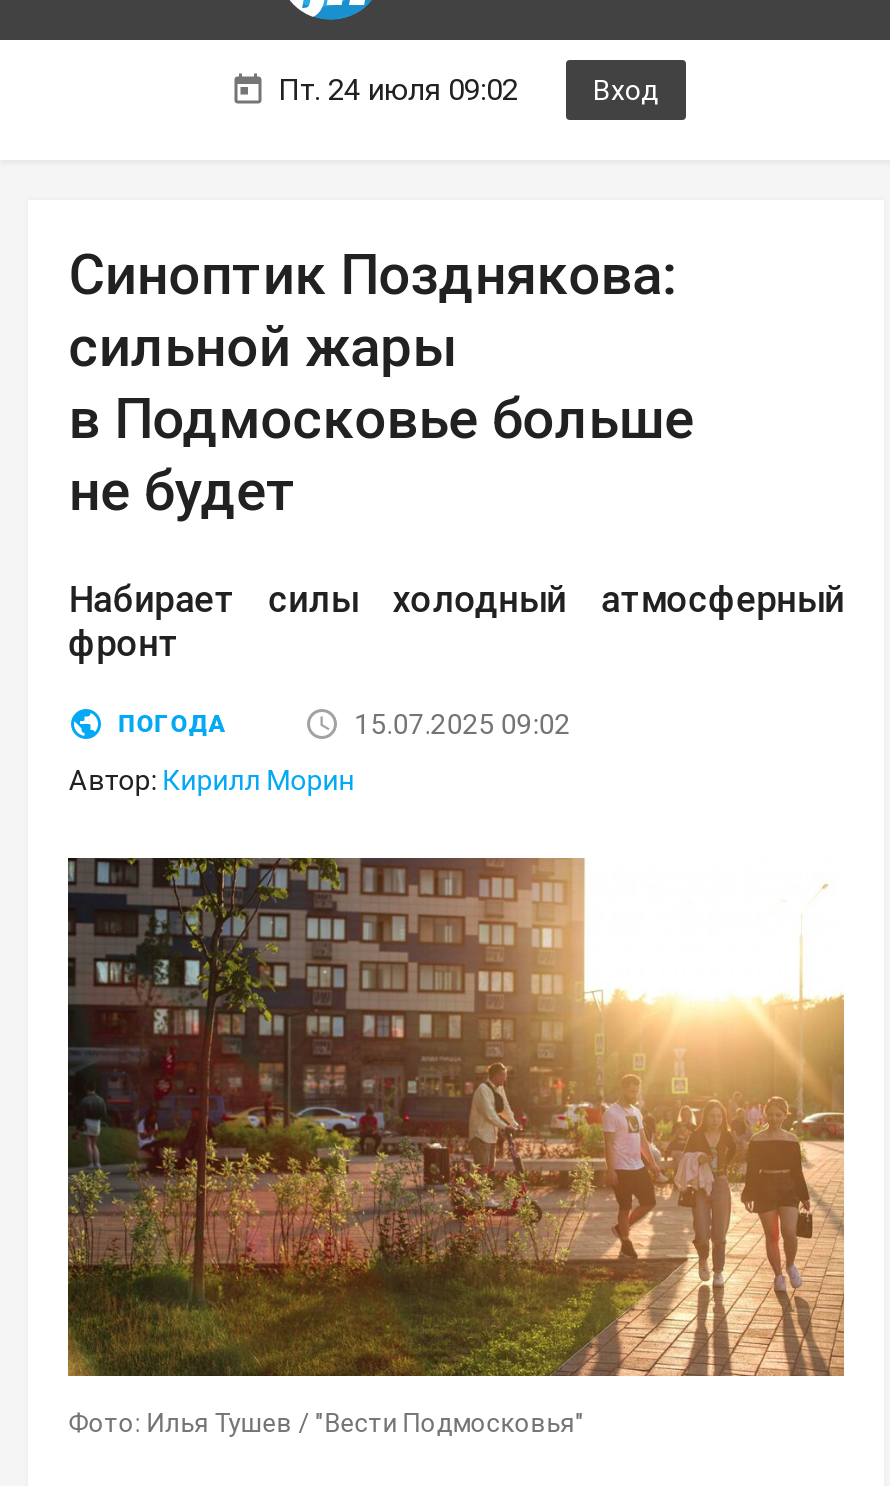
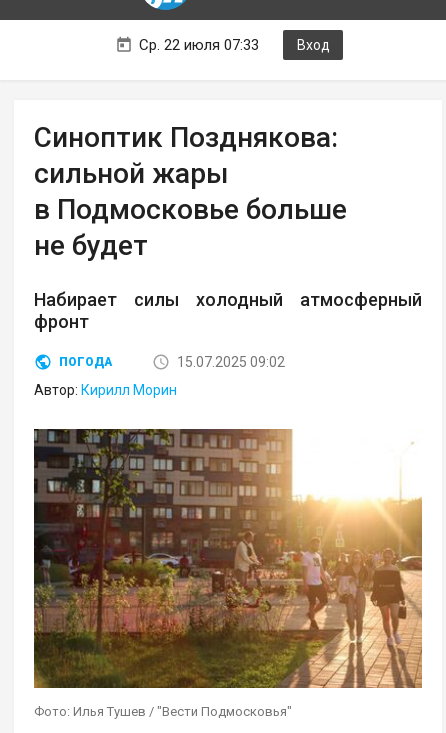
[278,73,518,109] Пт. 24 июля 09:02 -> [139,36,259,54] Ср. 22 июля 07:33

